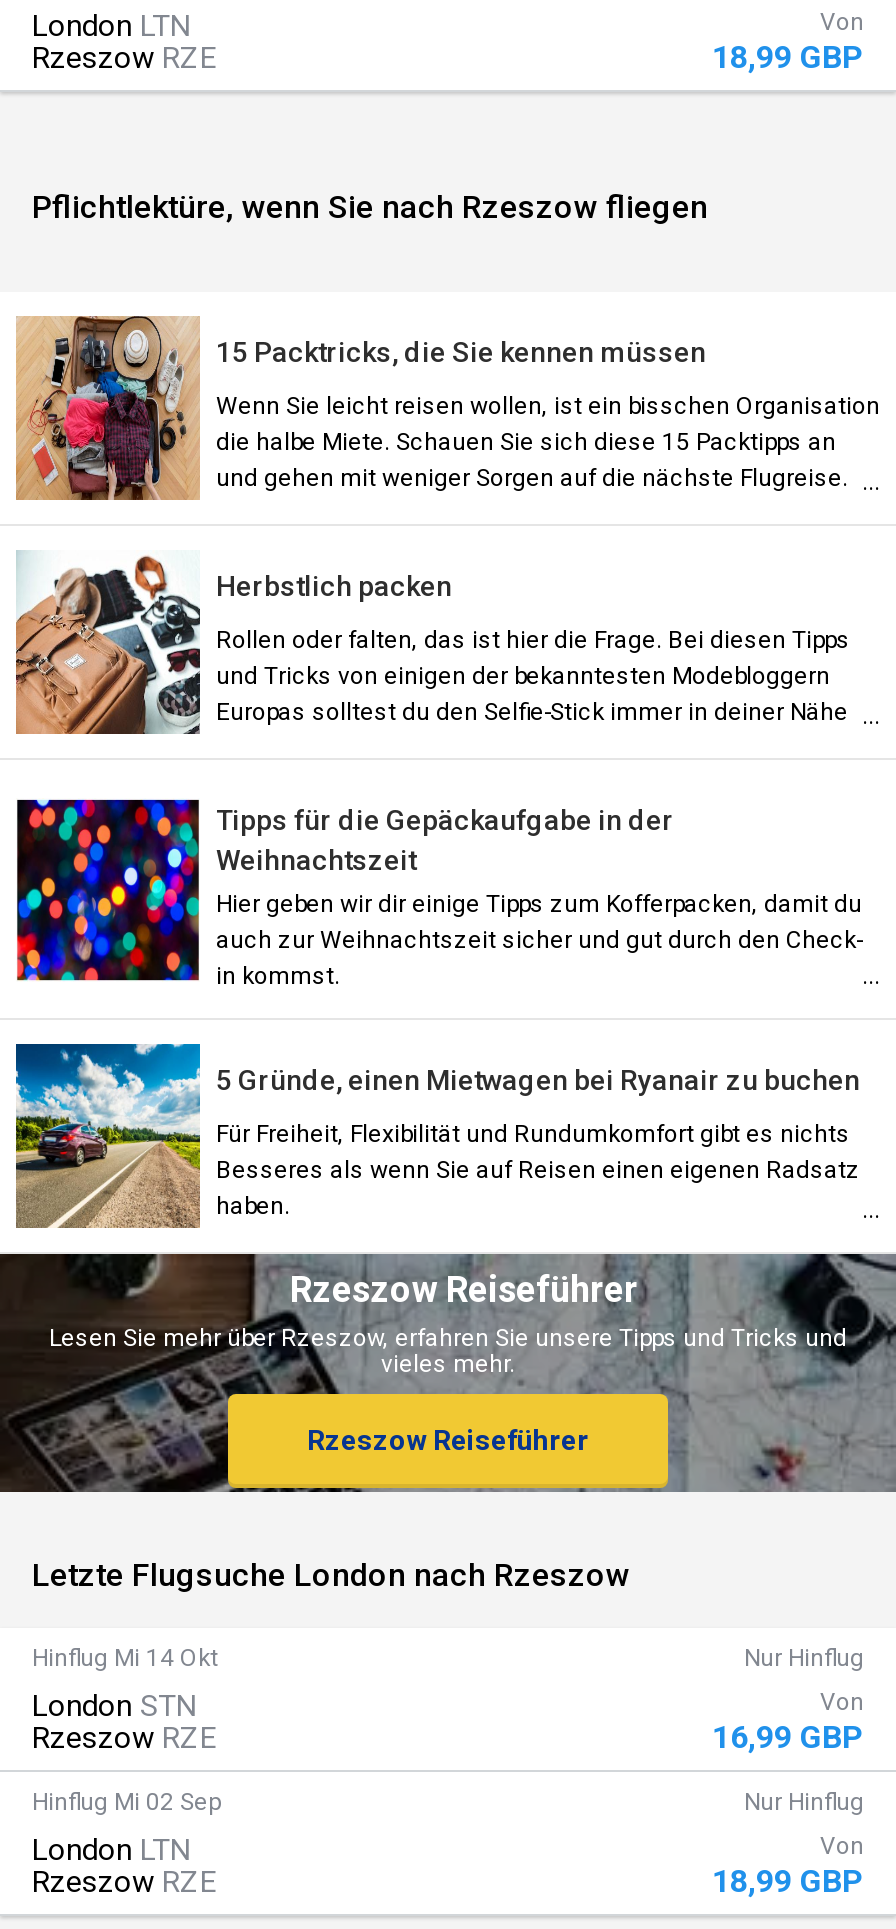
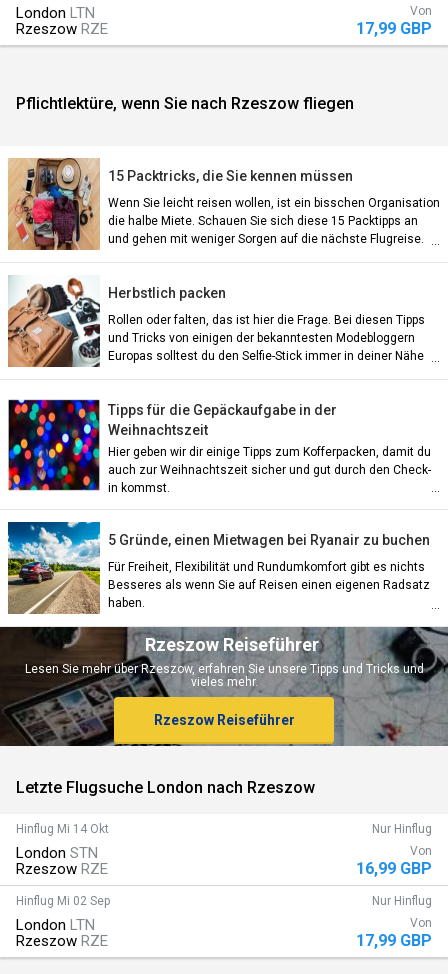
[712,38,864,76] 18,99 GBP -> [356,19,432,38] 17,99 GBP
[712,1862,864,1900] 18,99 GBP -> [356,931,432,950] 17,99 GBP

